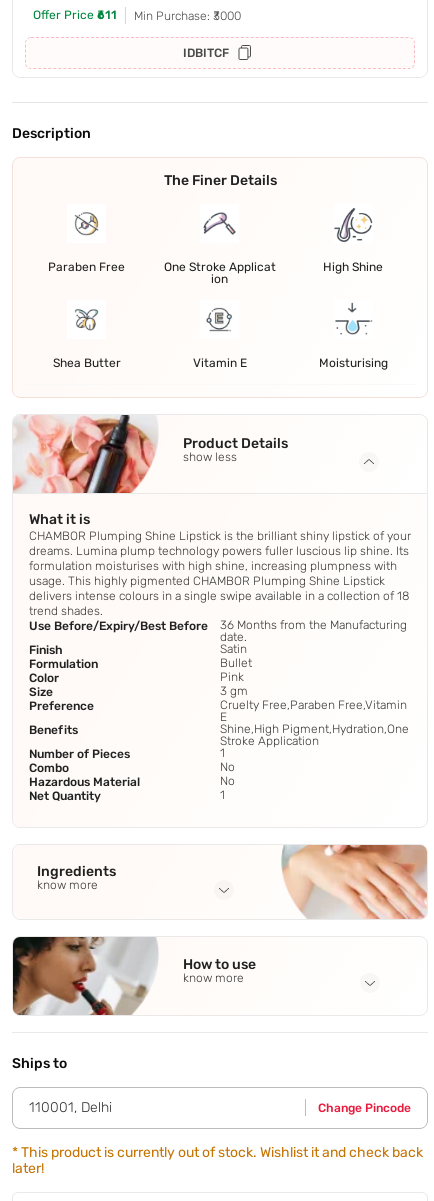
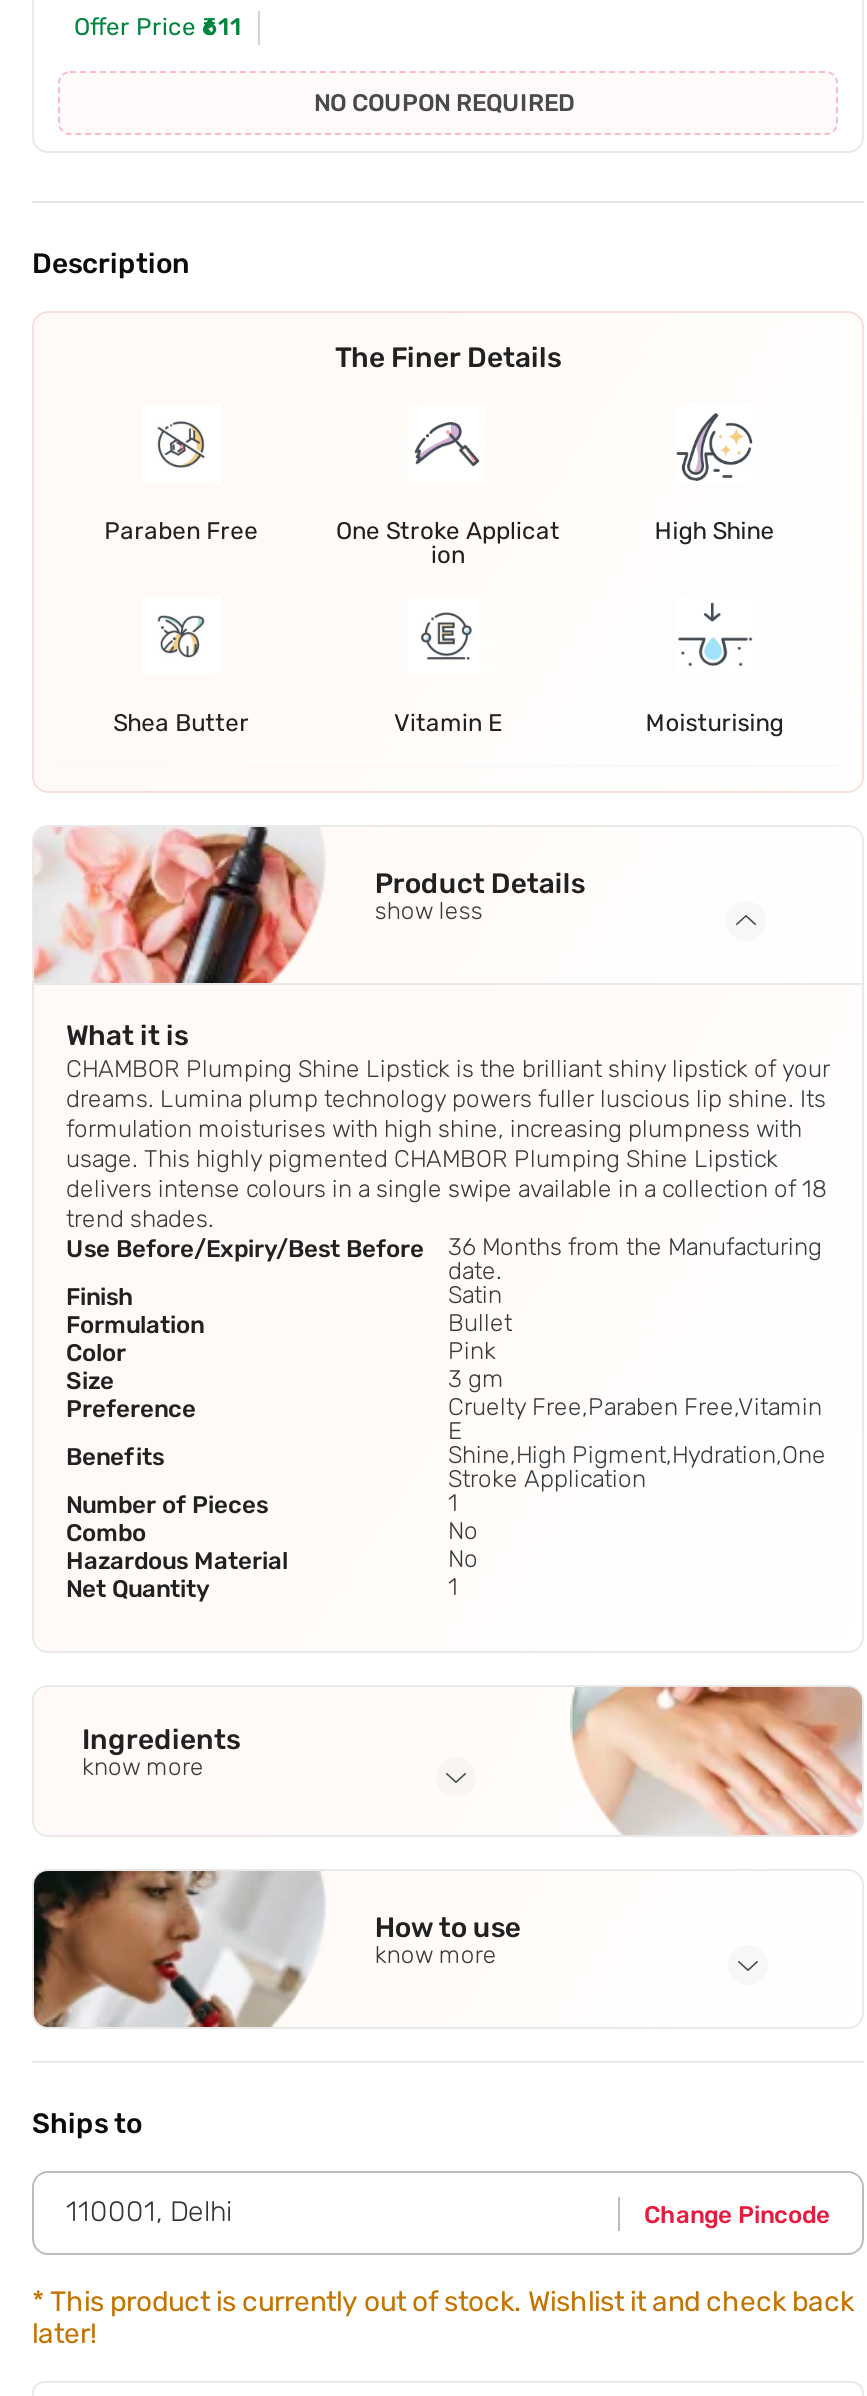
[134,9,241,60] Min Purchase: ₹3000 | IDBITCF -> [314,90,574,118] NO COUPON REQUIRED

